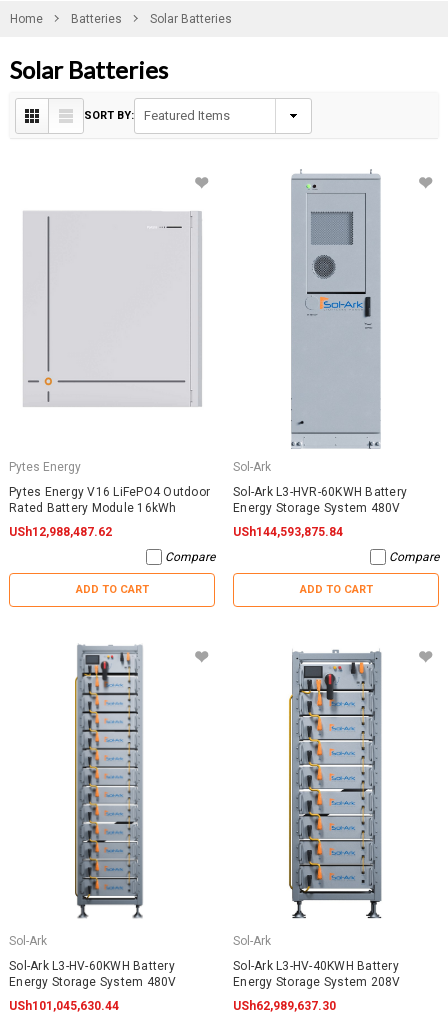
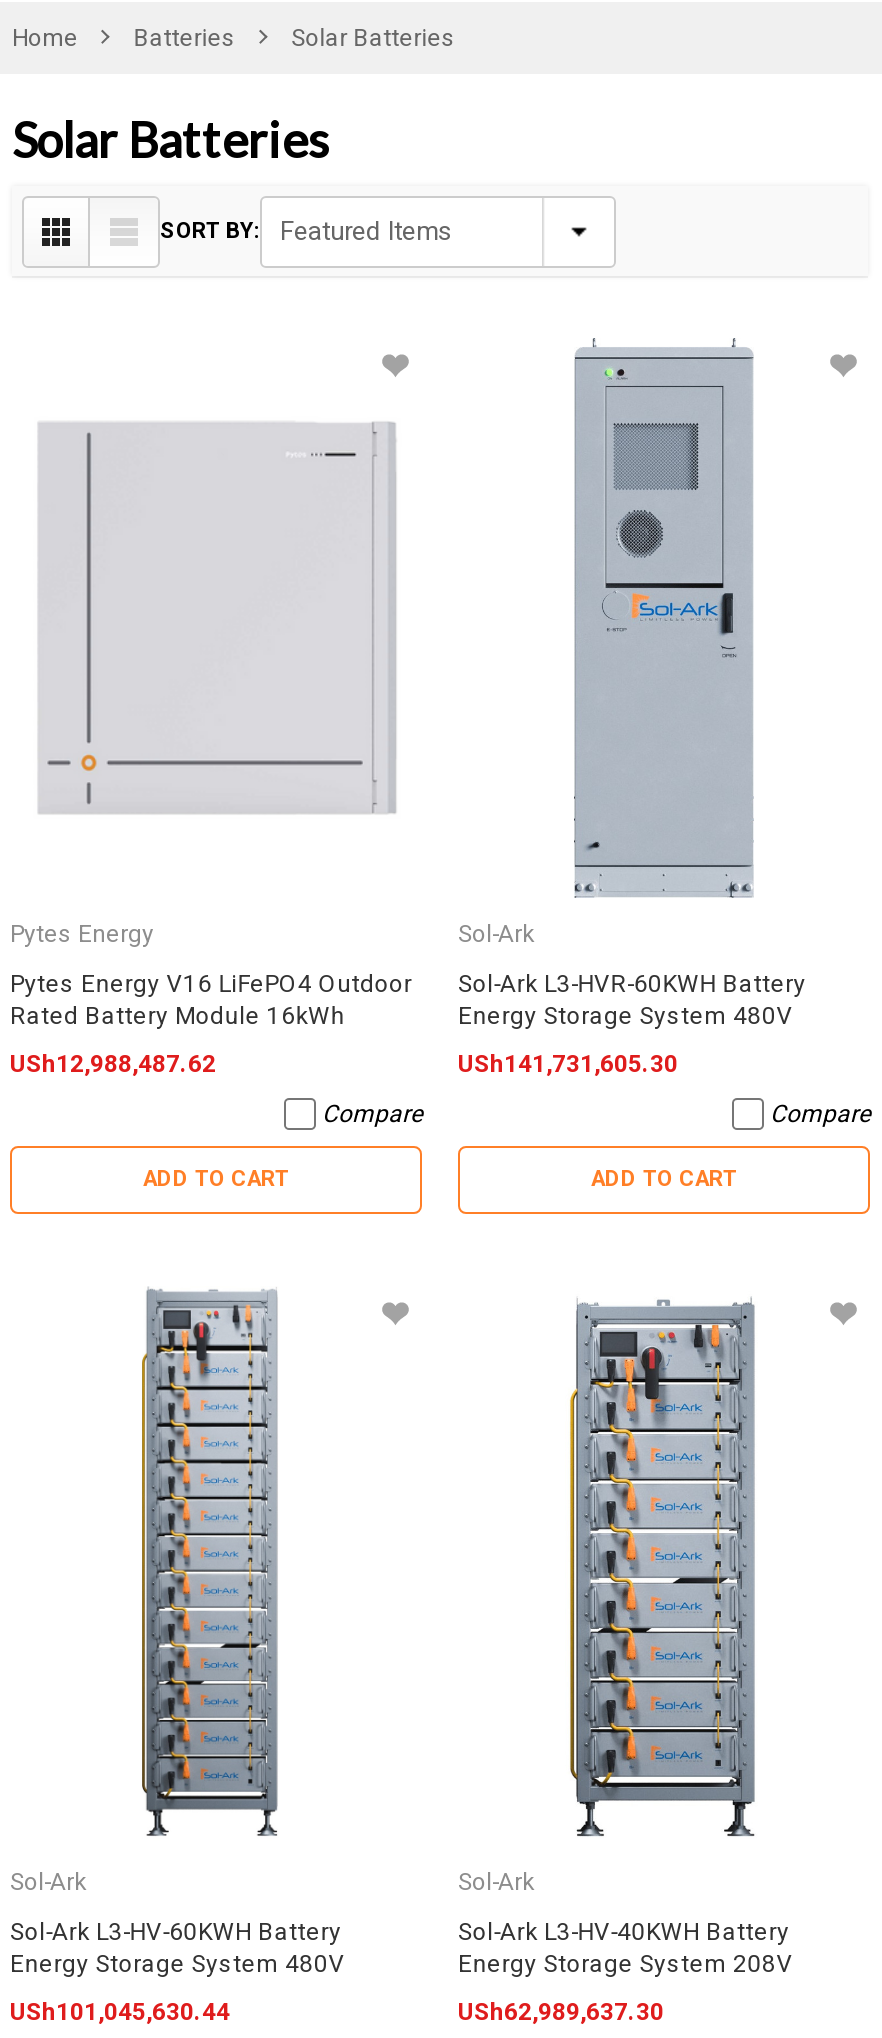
[233,525,343,539] USh144,593,875.84 -> [458,1050,678,1078] USh141,731,605.30

